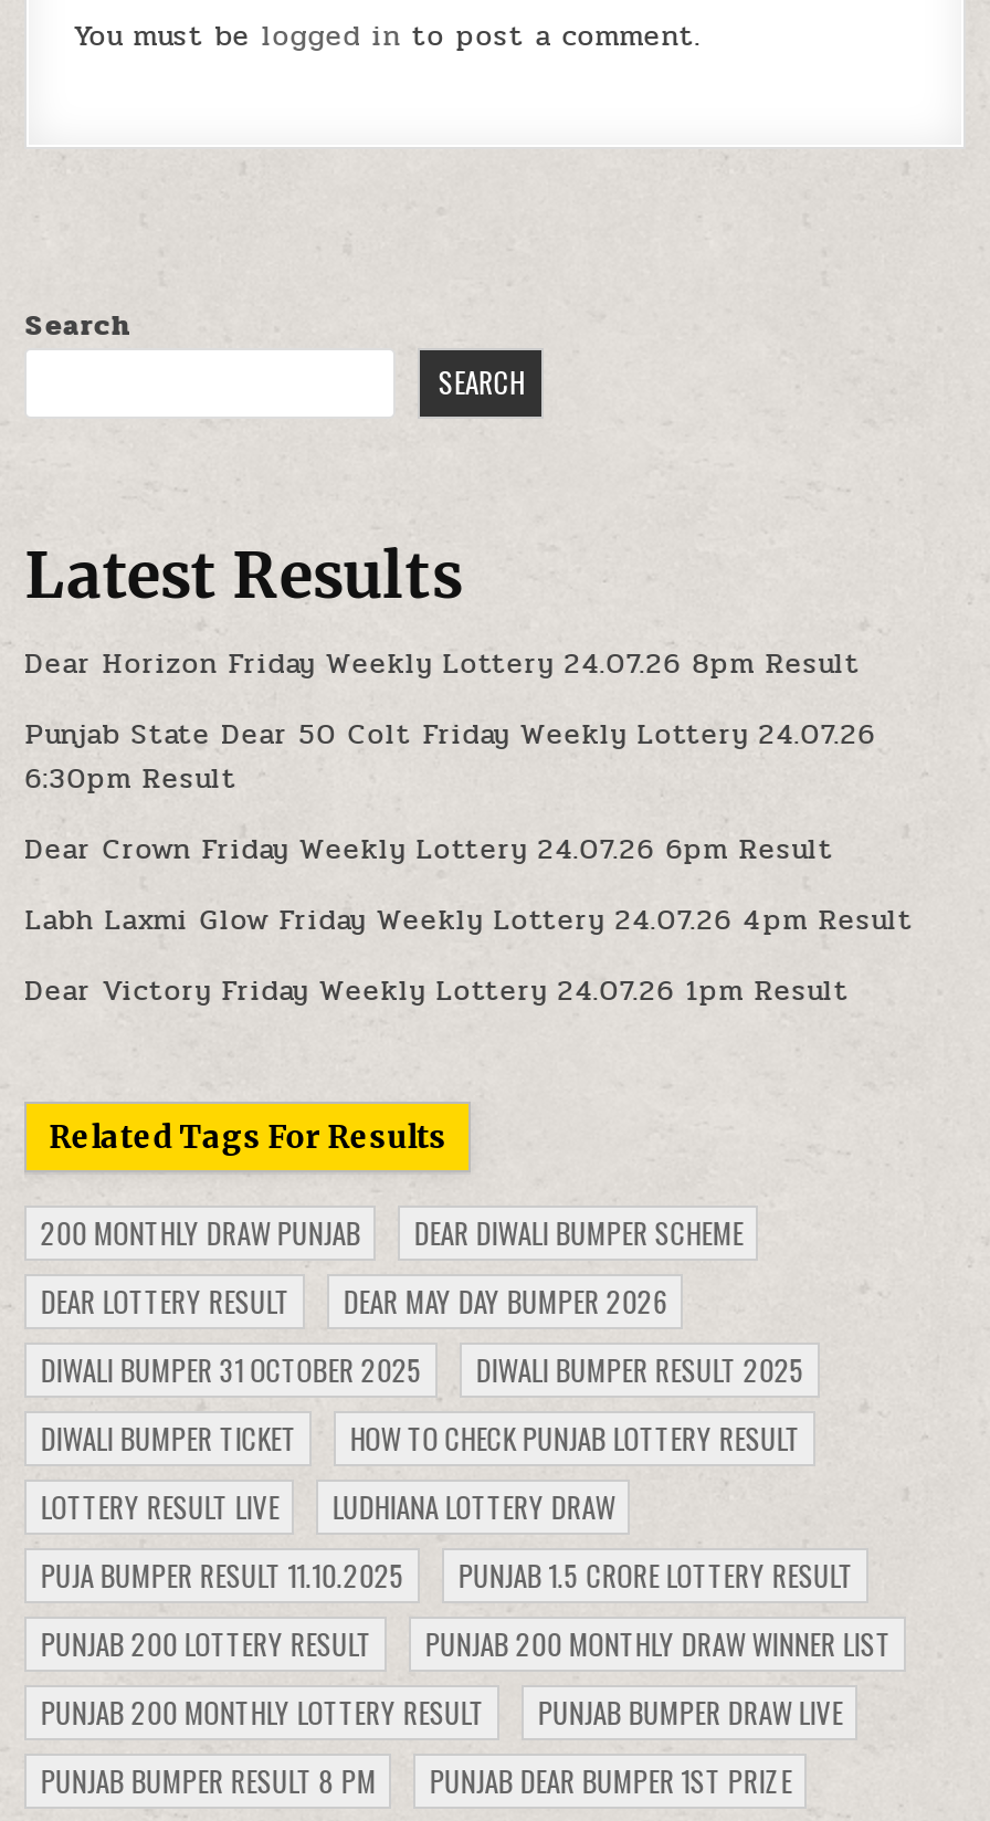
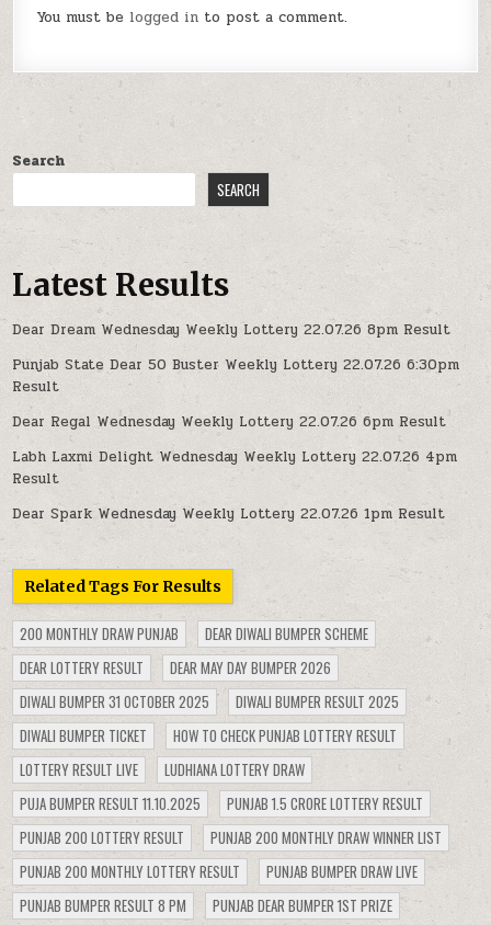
[25,643,860,687] Dear Horizon Friday Weekly Lottery 24.07.26 8pm Result -> [12,319,451,341] Dear Dream Wednesday Weekly Lottery 22.07.26 8pm Result
[25,714,876,802] Punjab State Dear 50 Colt Friday Weekly Lottery 24.07.26 | 6:30pm Result -> [12,354,459,398] Punjab State Dear 50 Buster Weekly Lottery 22.07.26 6:30pm | Result
[25,829,834,873] Dear Crown Friday Weekly Lottery 24.07.26 6pm Result -> [12,411,446,433] Dear Regal Wednesday Weekly Lottery 22.07.26 6pm Result
[25,899,913,944] Labh Laxmi Glow Friday Weekly Lottery 24.07.26 4pm Result -> [12,446,457,490] Labh Laxmi Delight Wednesday Weekly Lottery 22.07.26 4pm | Result
[25,970,849,1014] Dear Victory Friday Weekly Lottery 24.07.26 1pm Result -> [12,503,445,525] Dear Spark Wednesday Weekly Lottery 22.07.26 1pm Result

